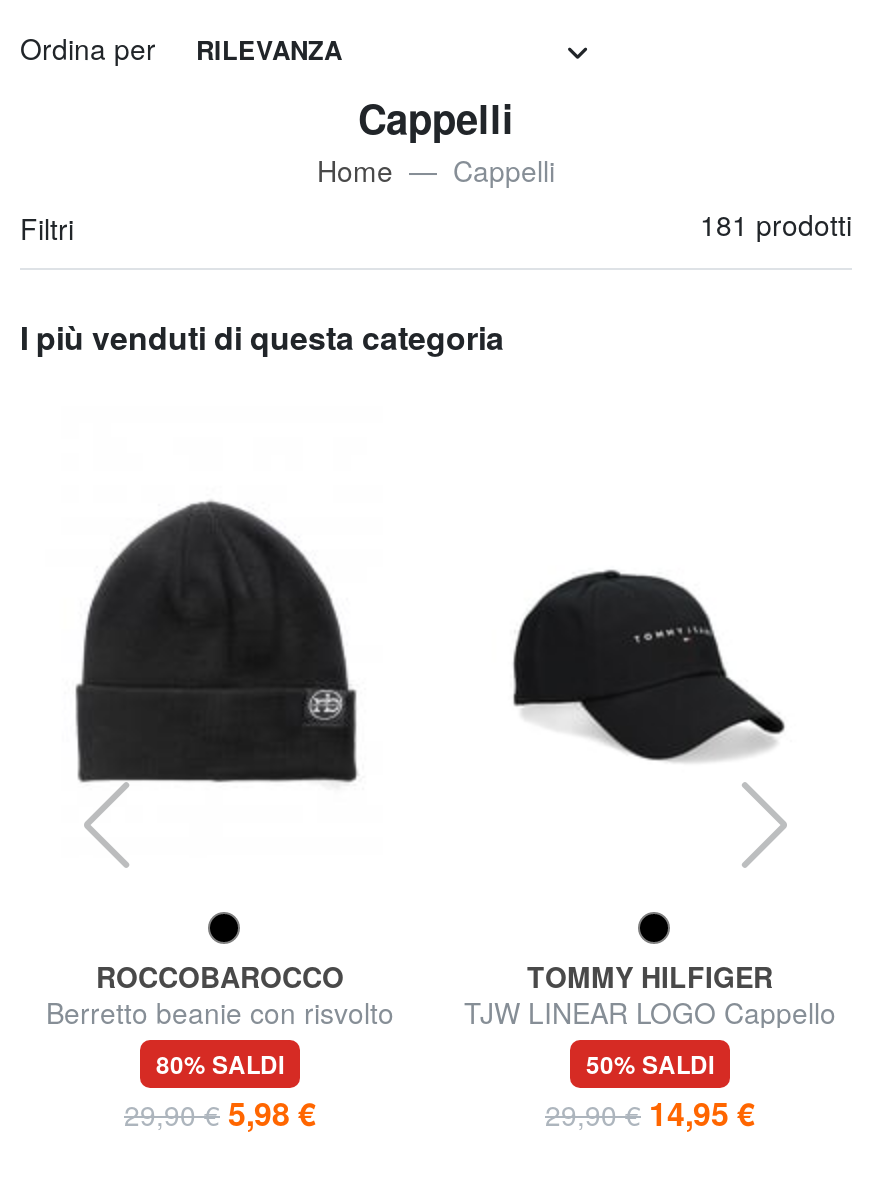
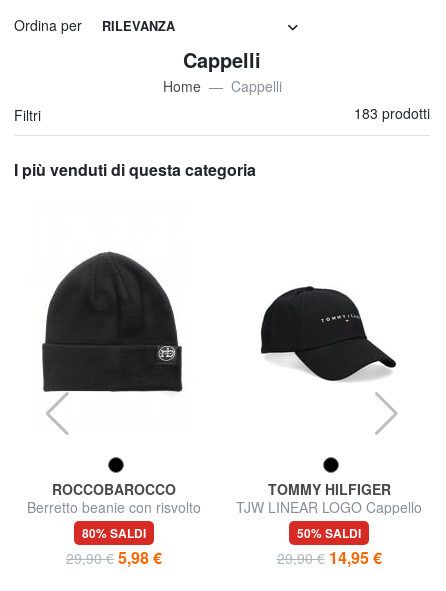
[700,203,852,243] 181 prodotti -> [354,102,430,122] 183 prodotti

